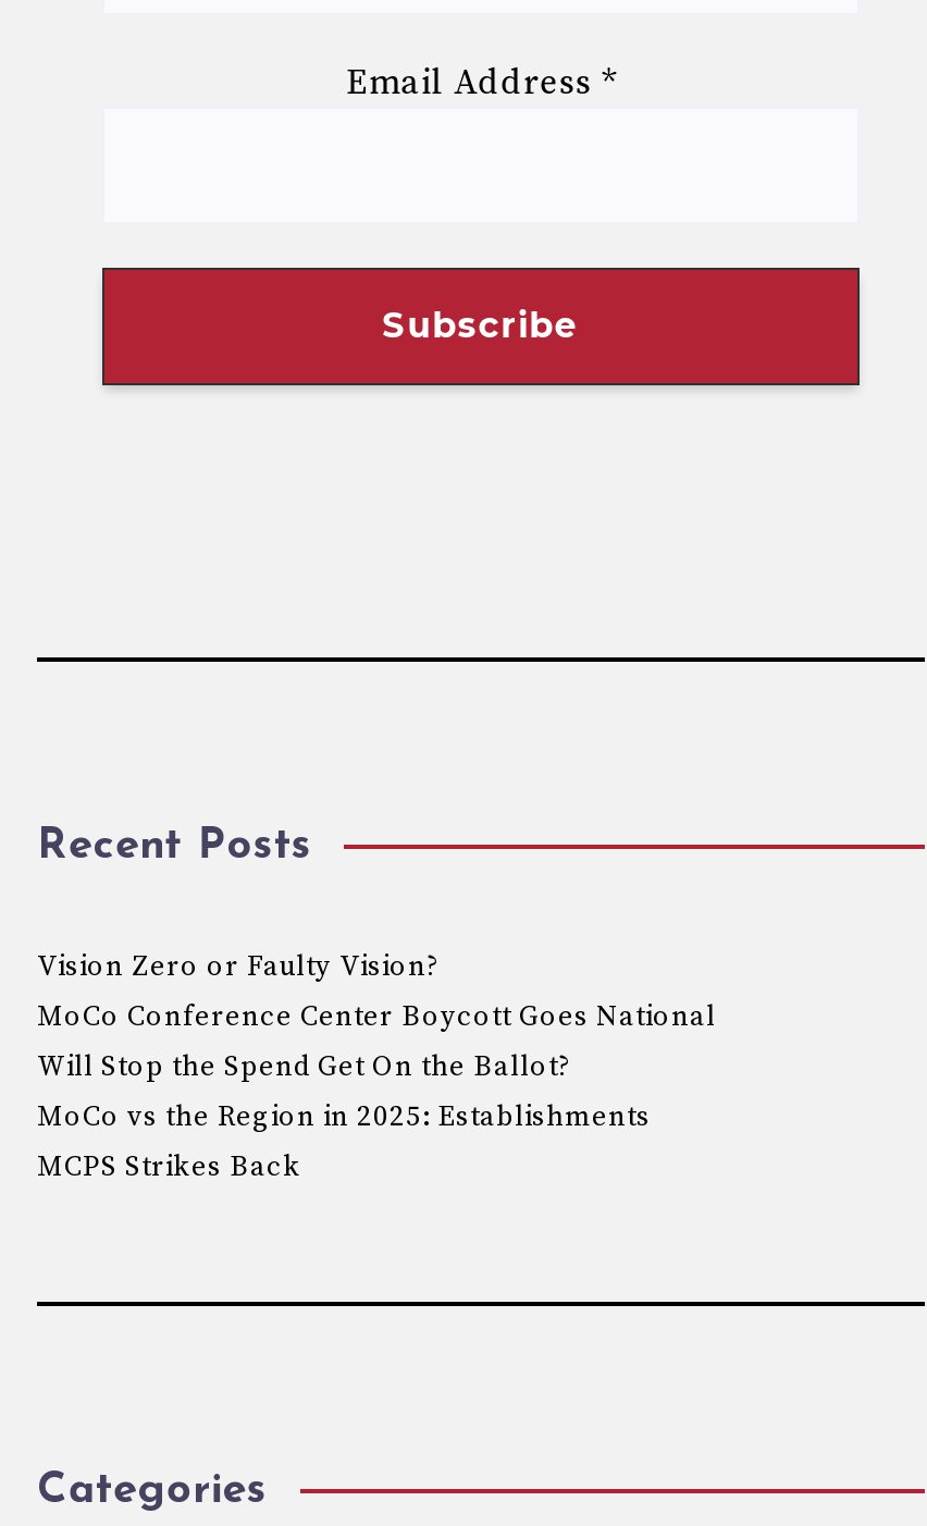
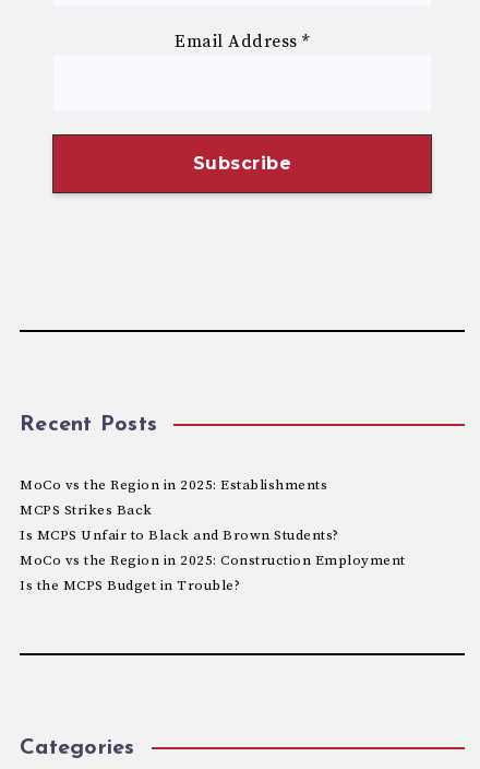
[37,948,716,1083] Vision Zero or Faulty Vision? | MoCo Conference Center Boycott Goes National | Will Stop the Spend Get On the Ballot? -> none
moved [37,1098,651,1183] -> [20,476,327,518]: MoCo vs the Region in 2025: Establishments | MCPS Strikes Back
none -> [20,526,405,594] Is MCPS Unfair to Black and Brown Students? | MoCo vs the Region in 2025: Construction Employment | Is the MCPS Budget in Trouble?

